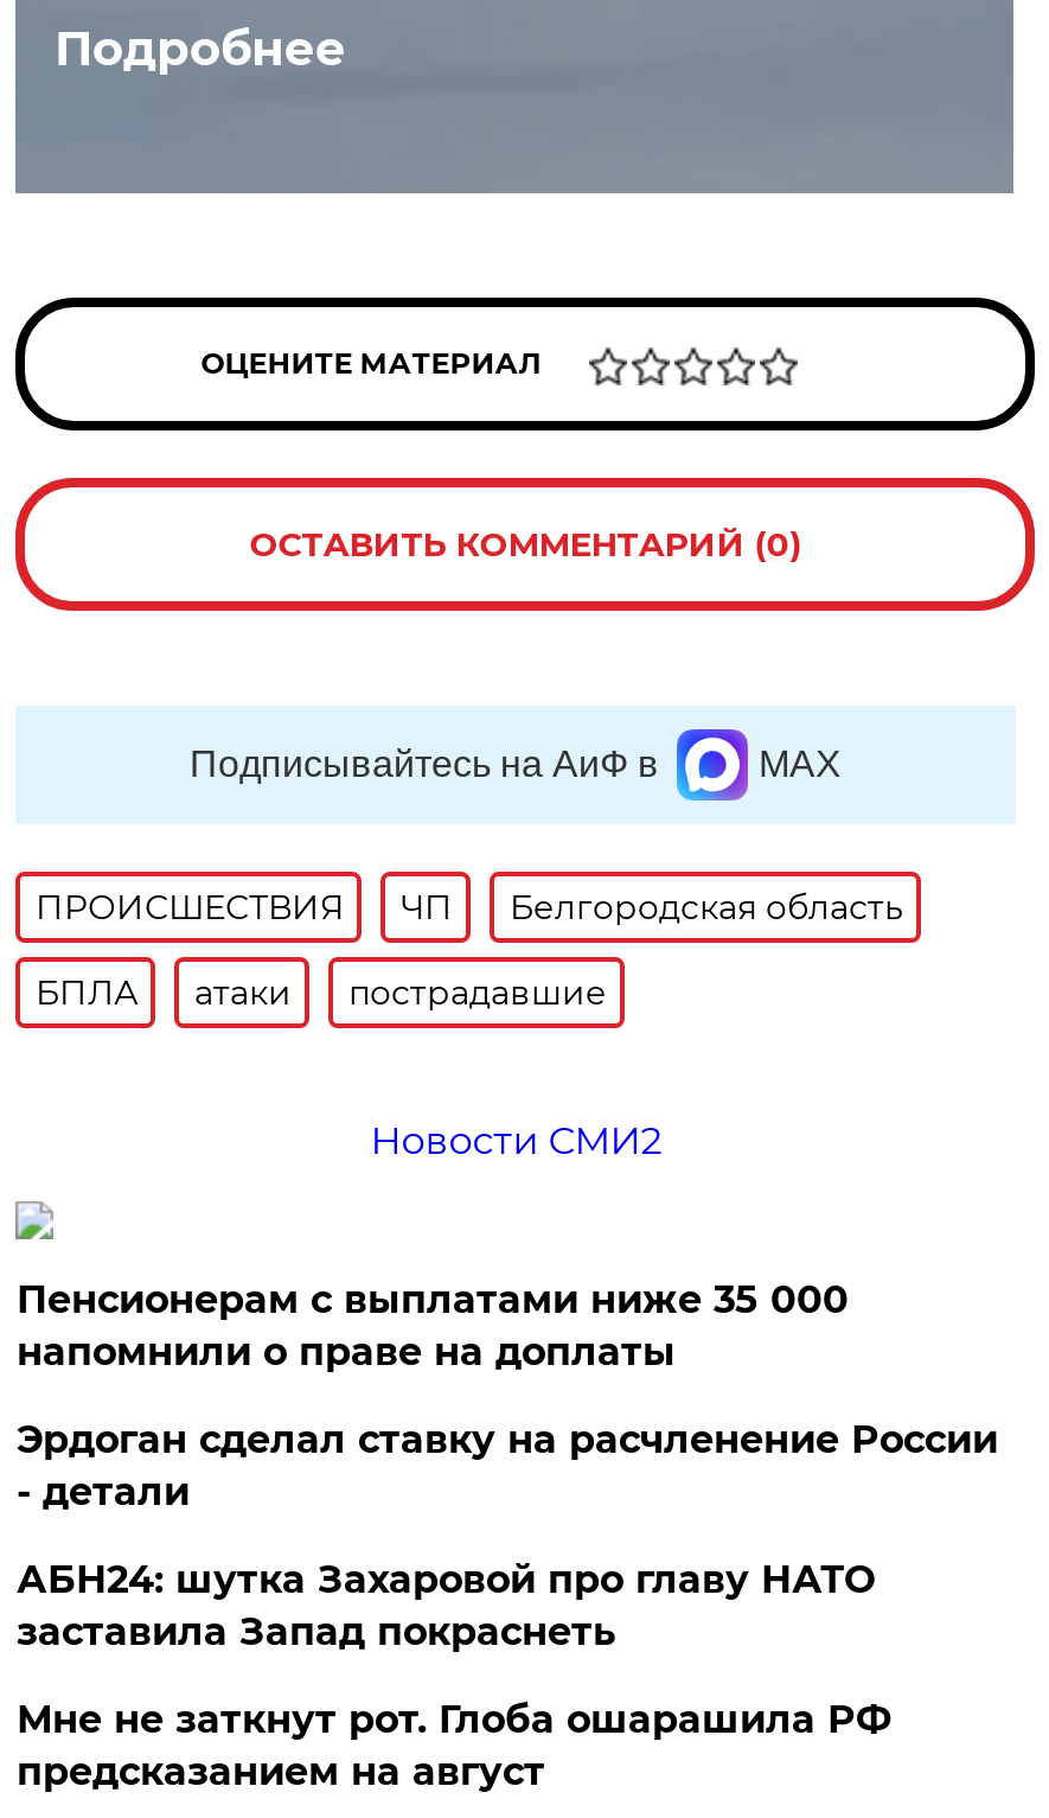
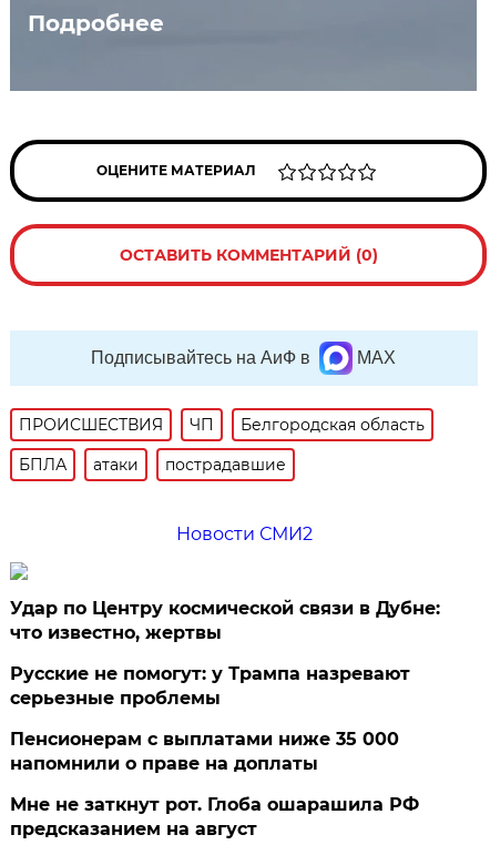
none -> [10,598,441,709] Удар по Центру космической связи в Дубне: | что известно, жертвы | Русские не помогут: у Трампа назревают | серьезные проблемы
moved [16,1277,848,1374] -> [10,729,400,774]: Пенсионерам с выплатами ниже 35 000 | напомнили о праве на доплаты
[16,1417,998,1654] Эрдоган сделал ставку на расчленение России | - детали | АБН24: шутка Захаровой про главу НАТО | заставила Запад покраснеть -> none

